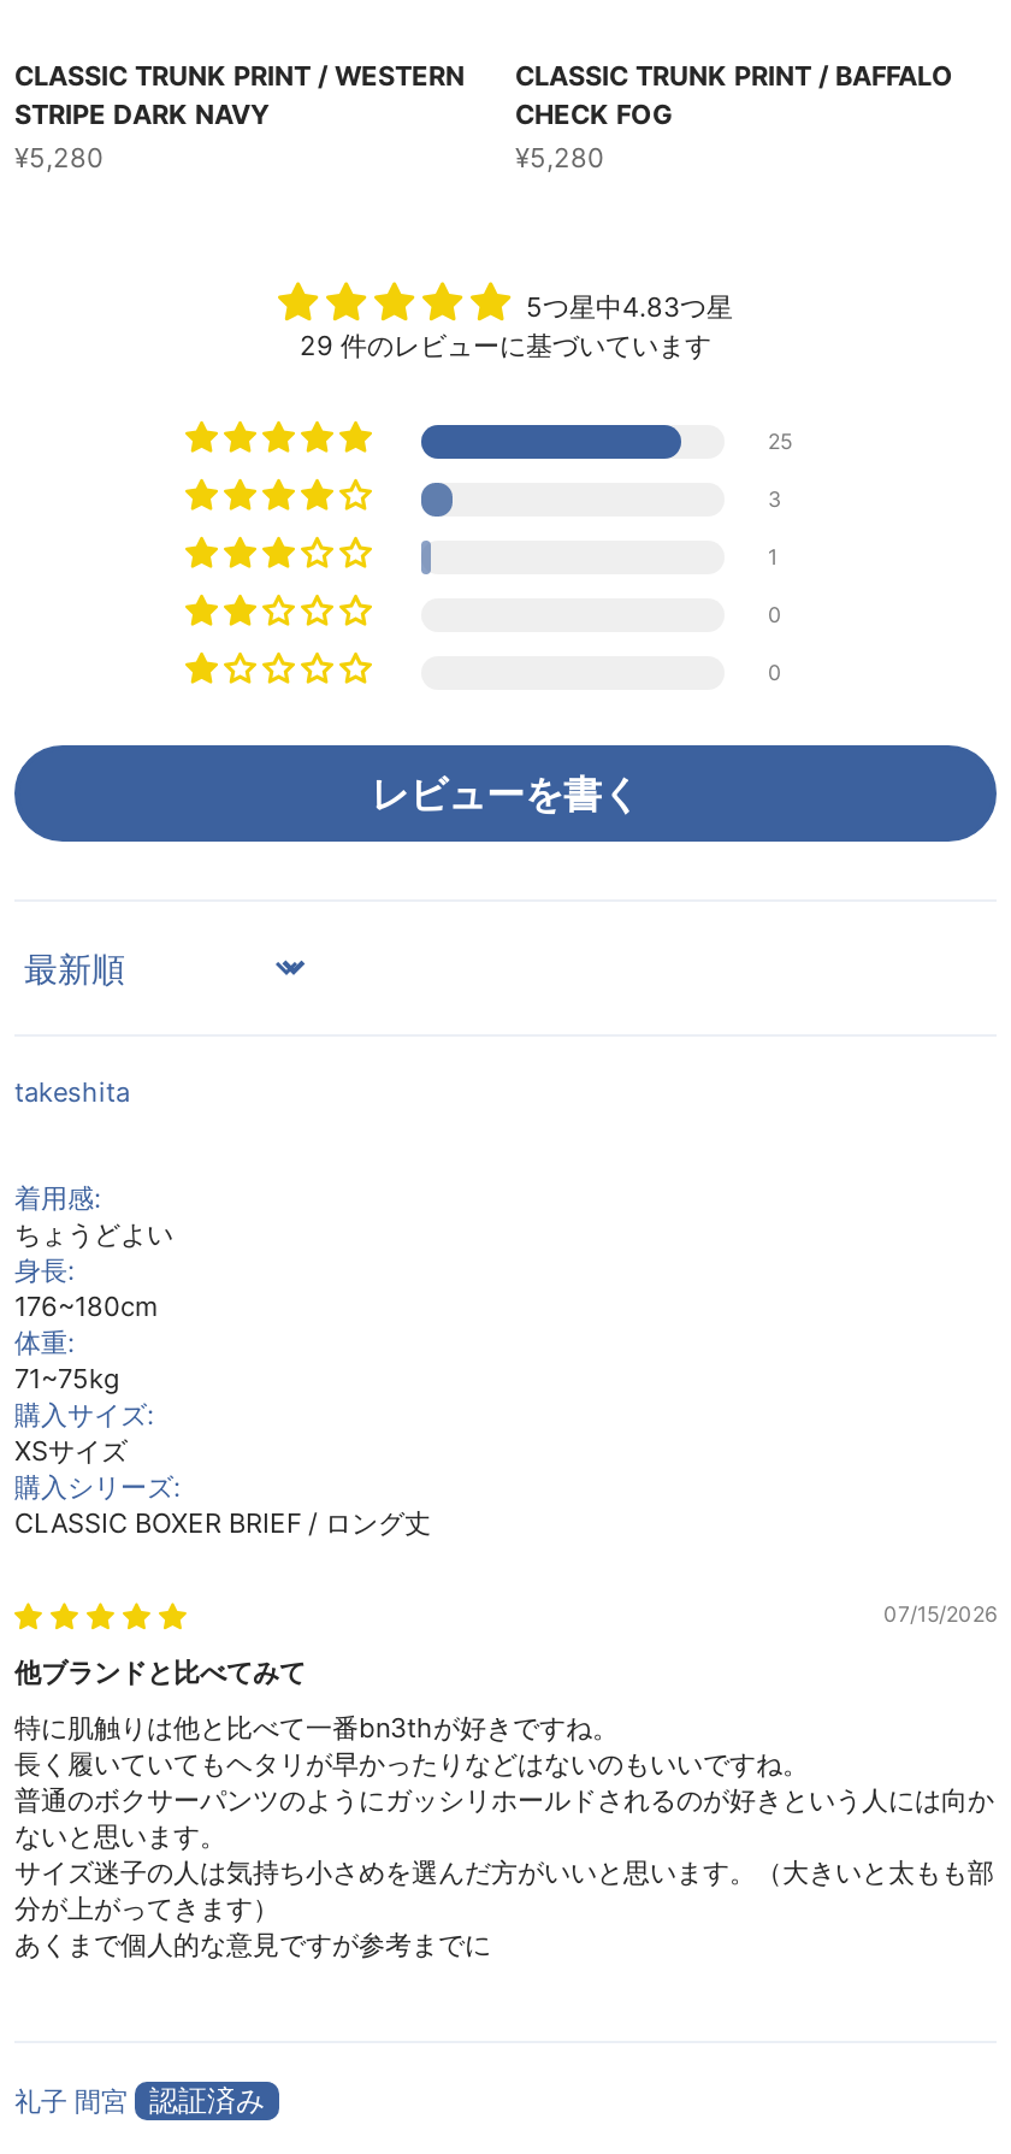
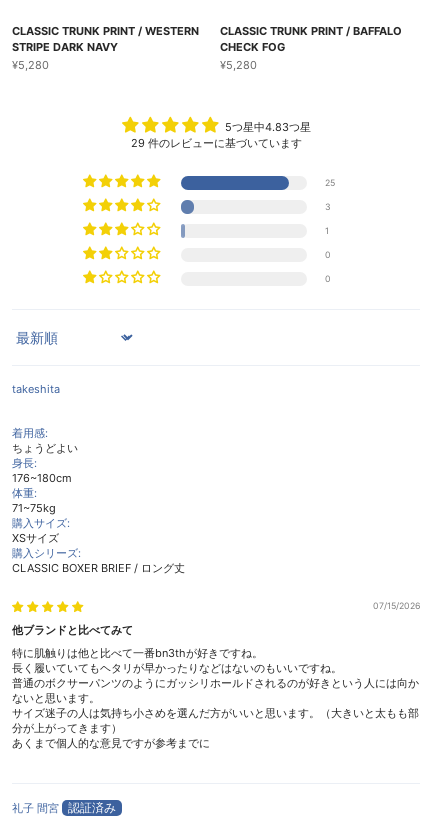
[371,770,640,818] レビューを書く -> none

